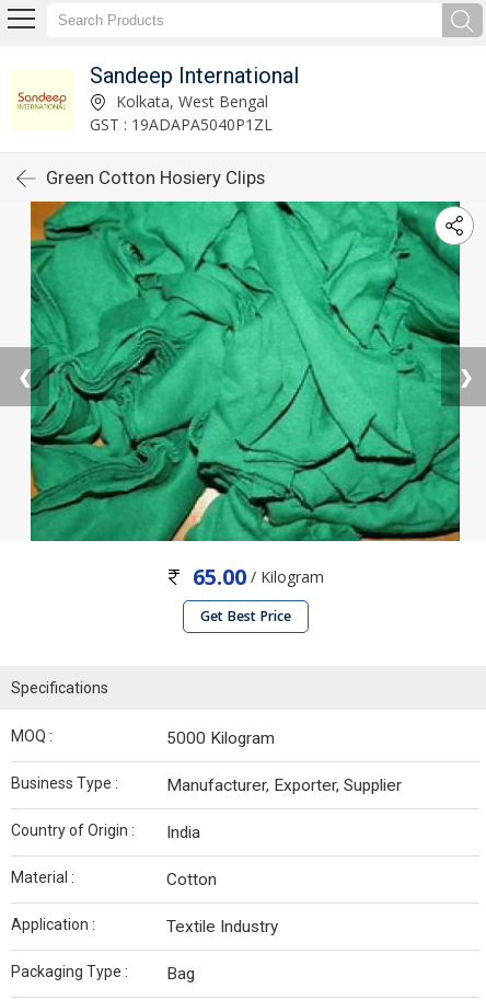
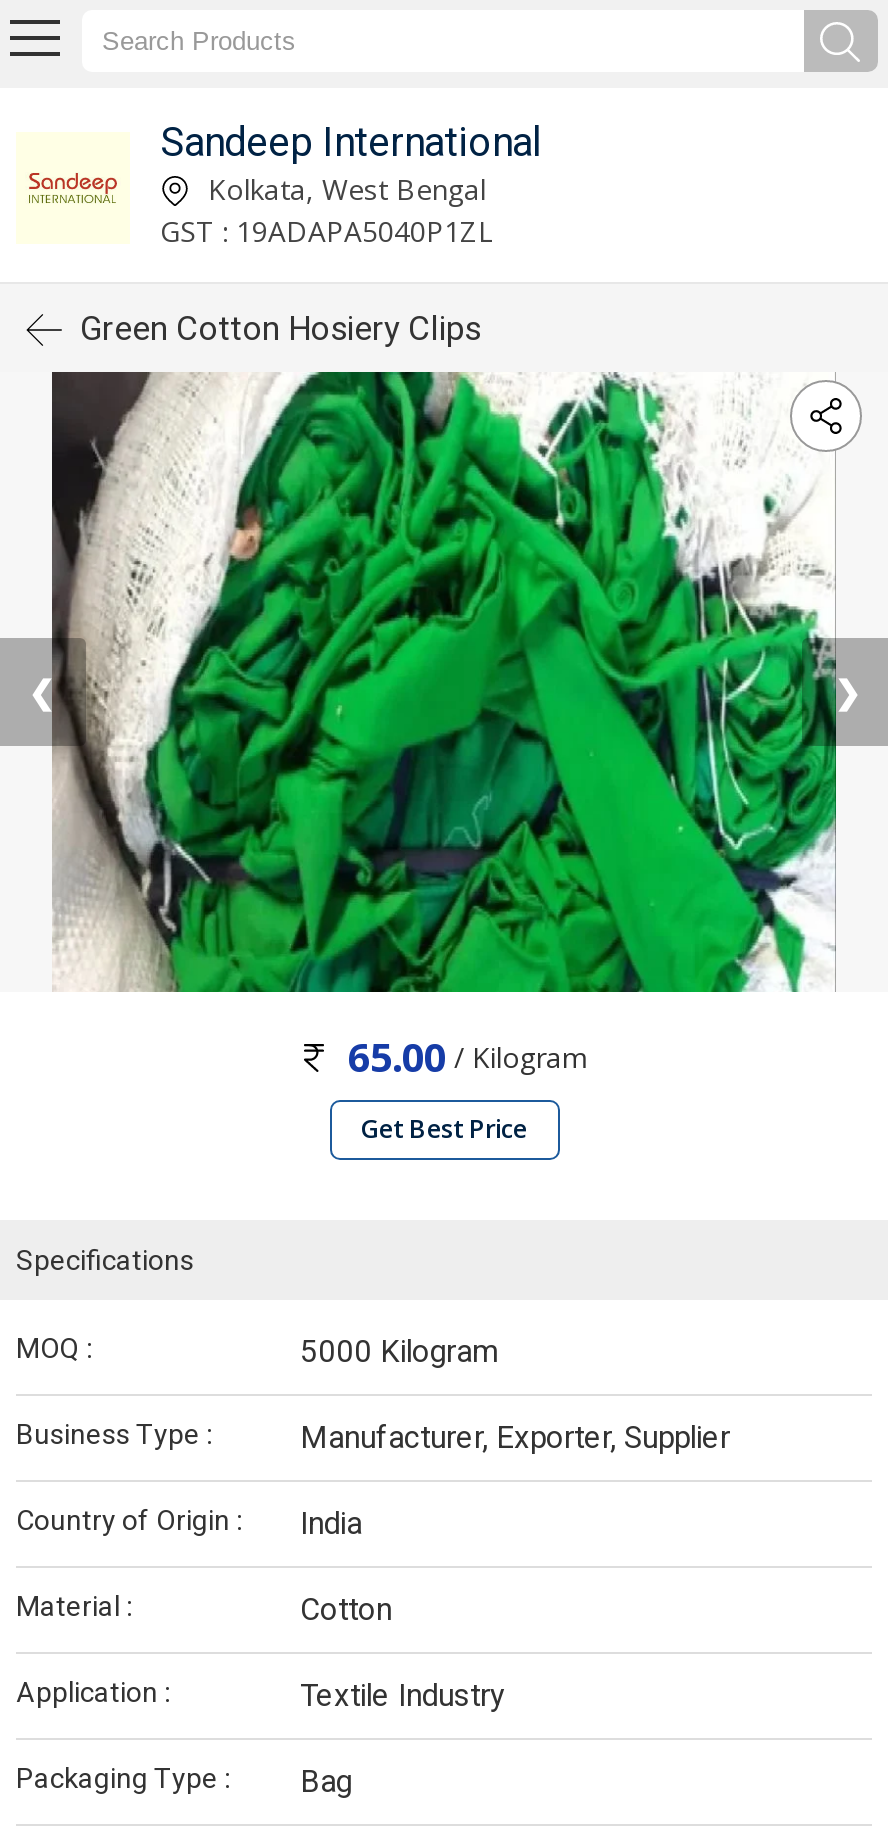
[30,200,461,542] [image] -> [50,370,836,994] [image]

